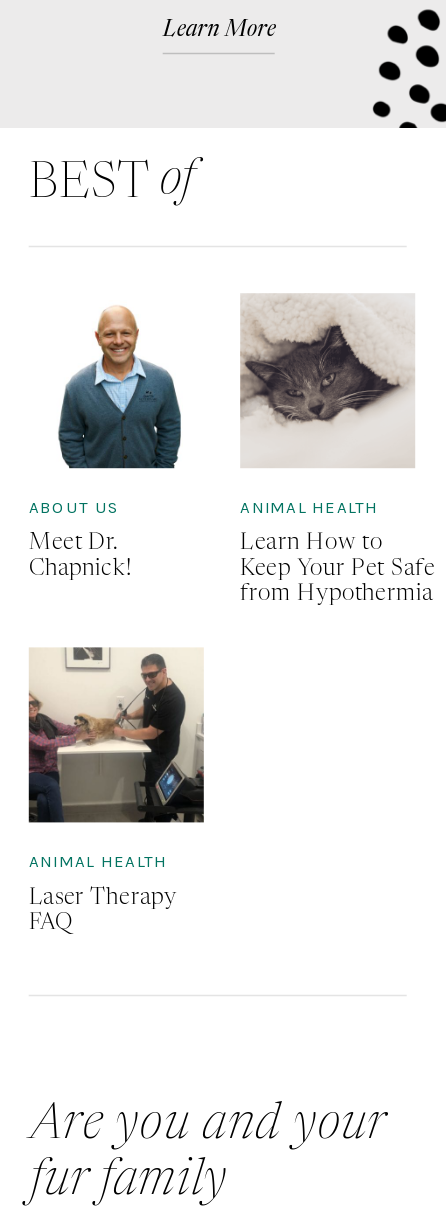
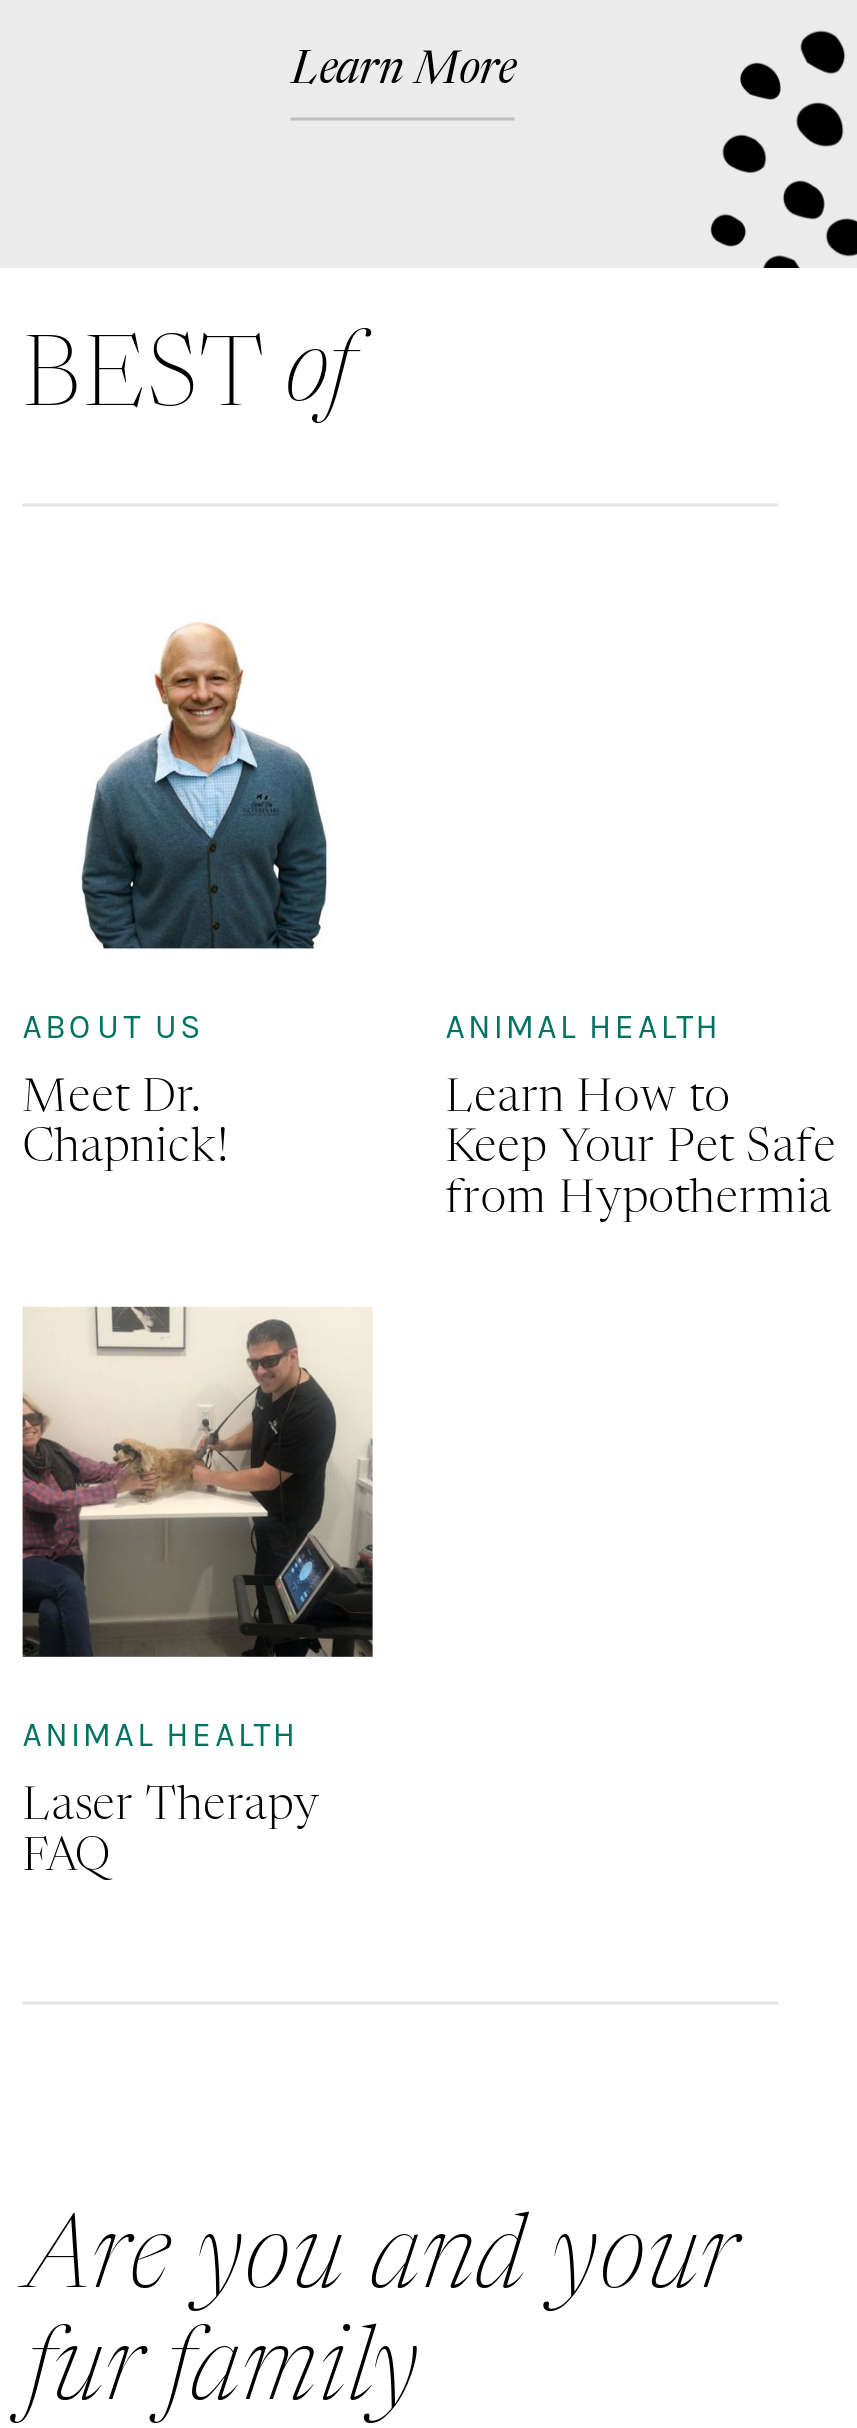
[239,293,415,468] [image] -> none

